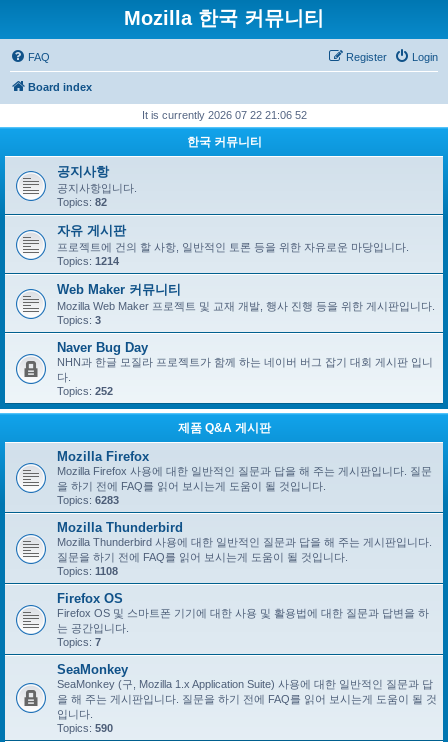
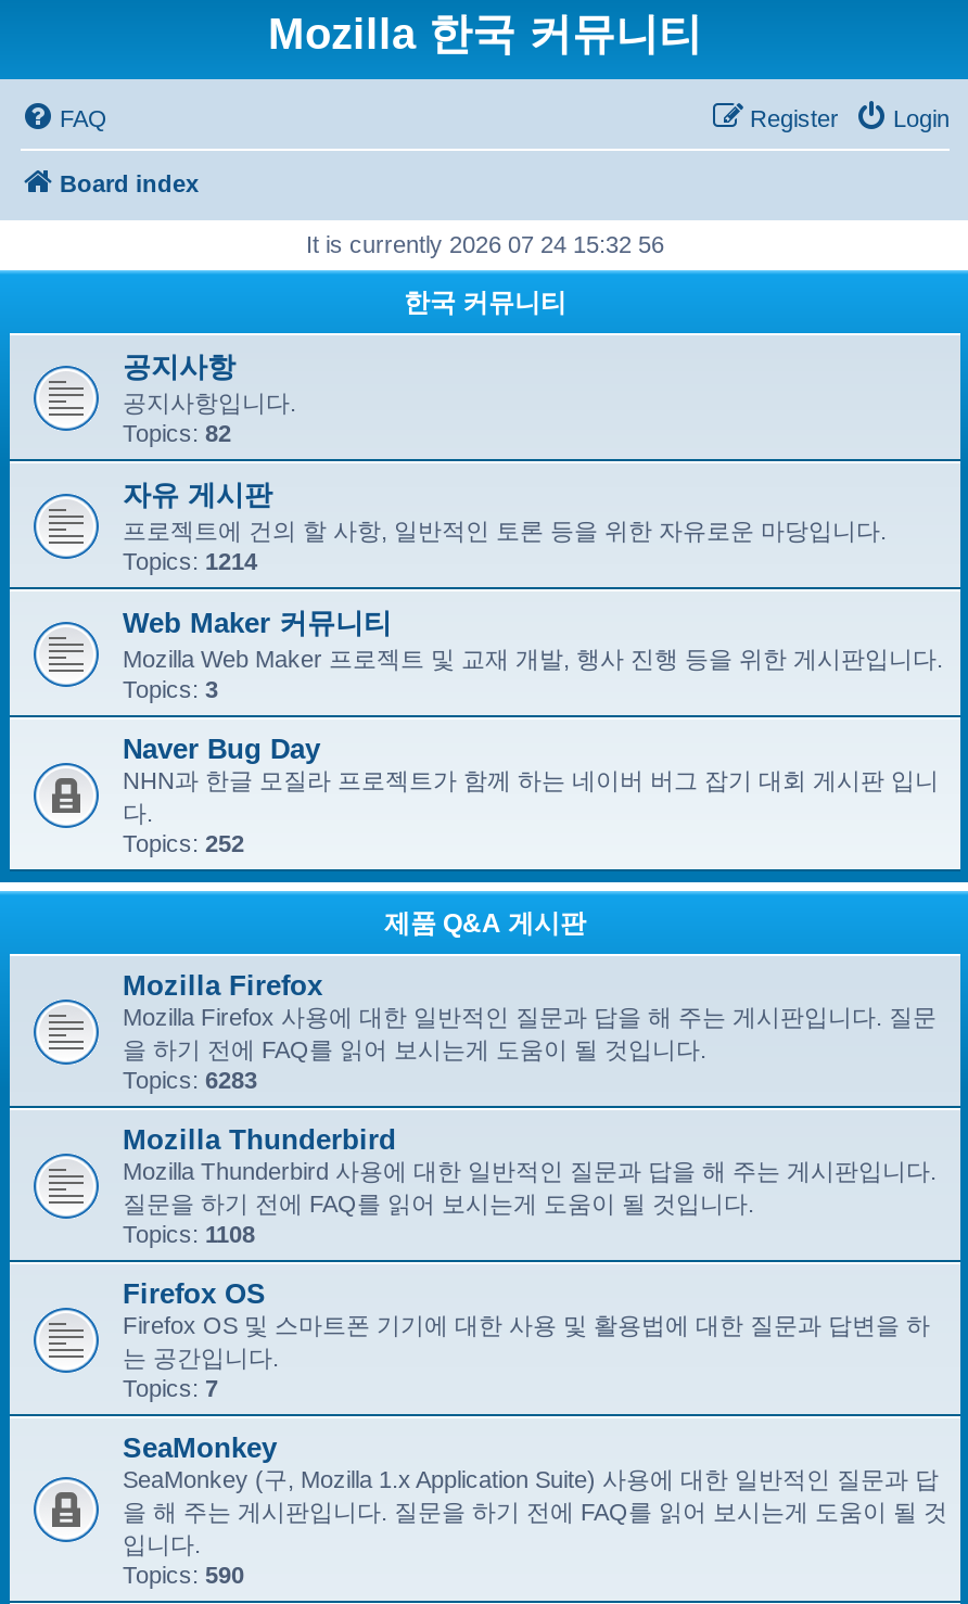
[141,109,306,121] It is currently 2026 07 22 21:06 52 -> [306,231,664,257] It is currently 2026 07 24 15:32 56

